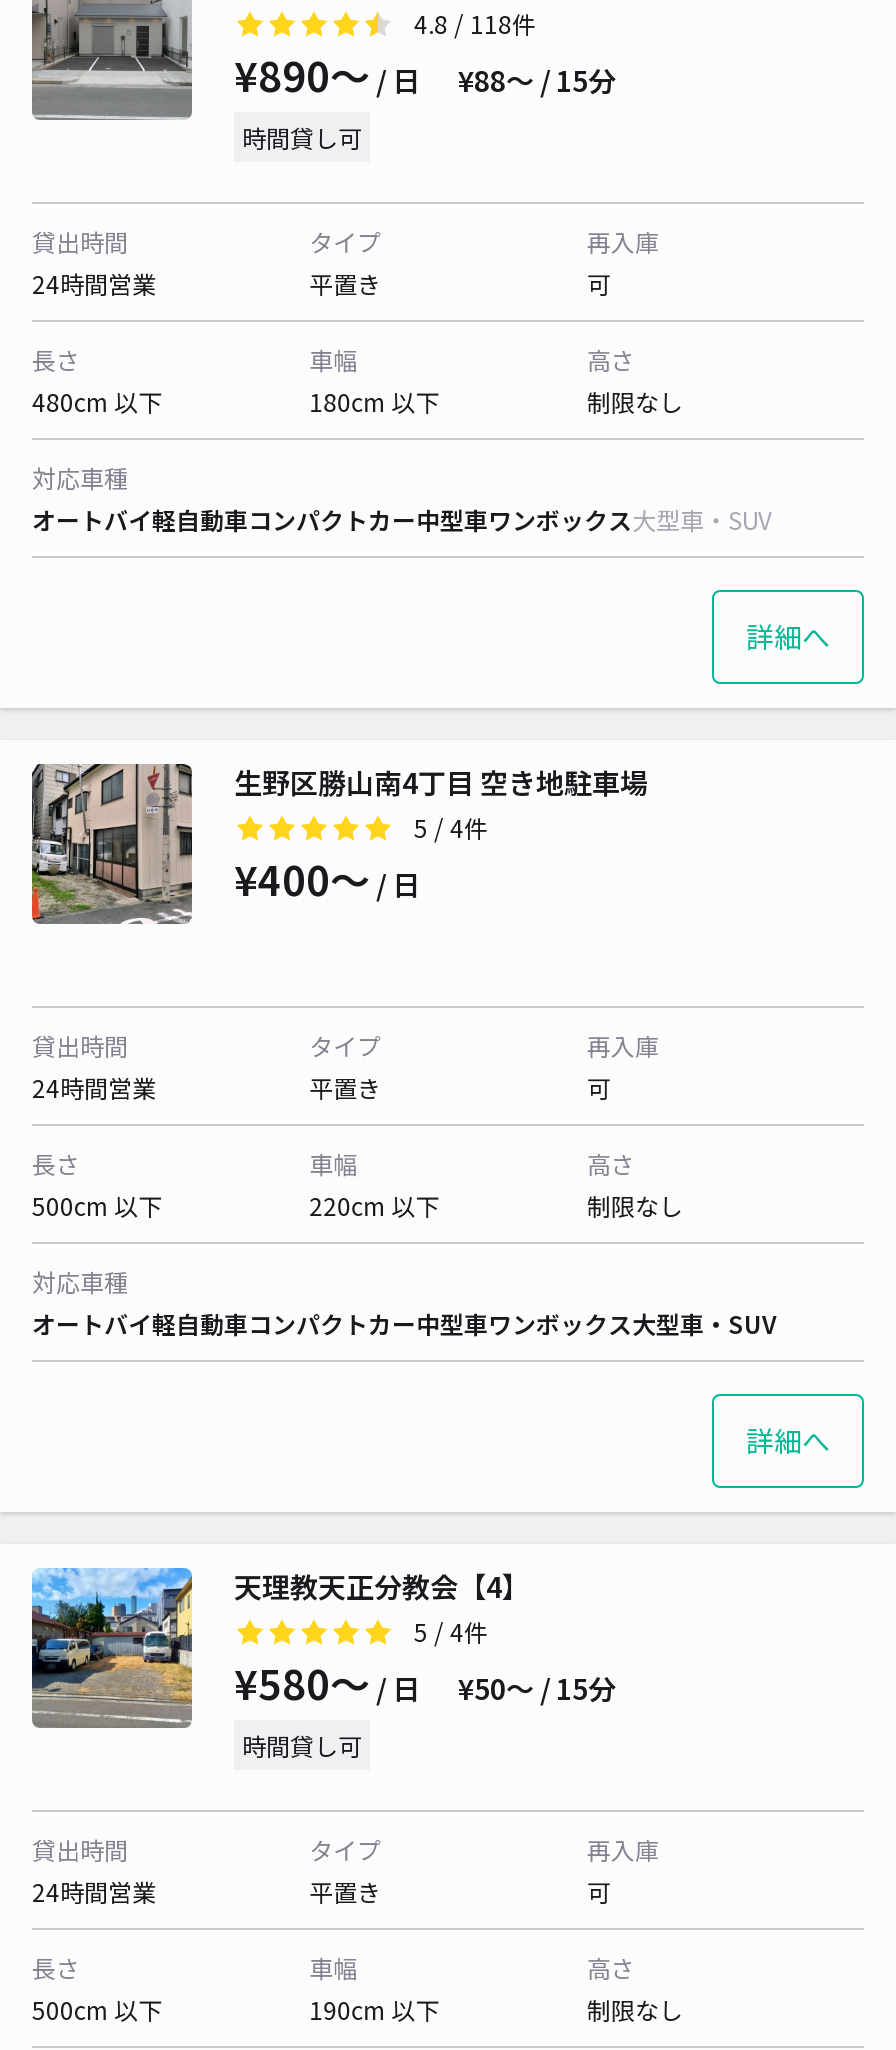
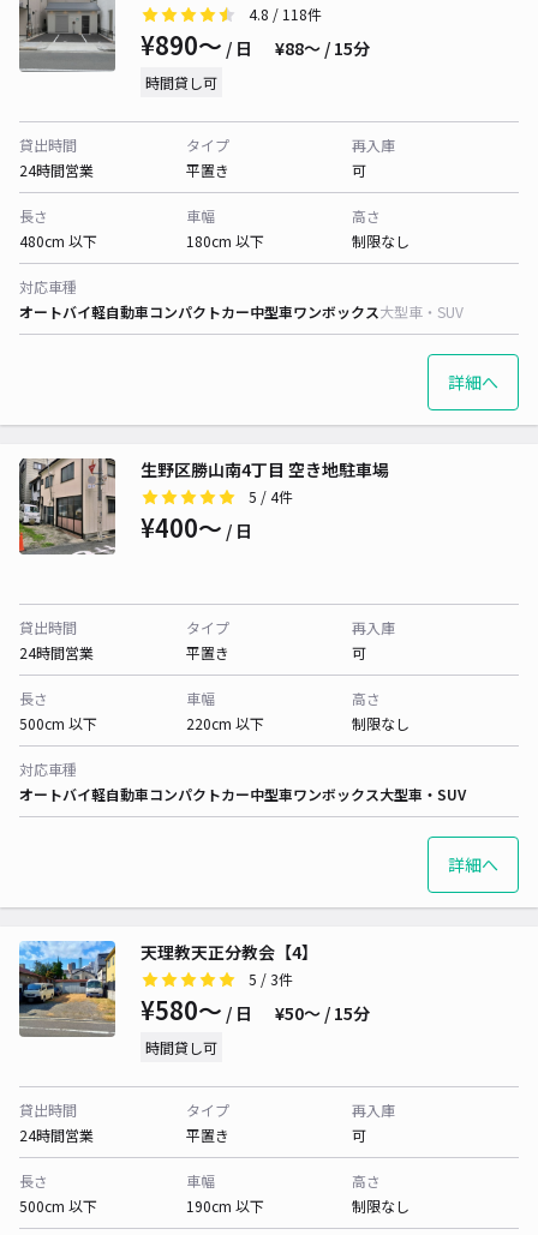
[414,1614,488,1648] 5 / 4件 -> [249,969,293,989] 5 / 3件

